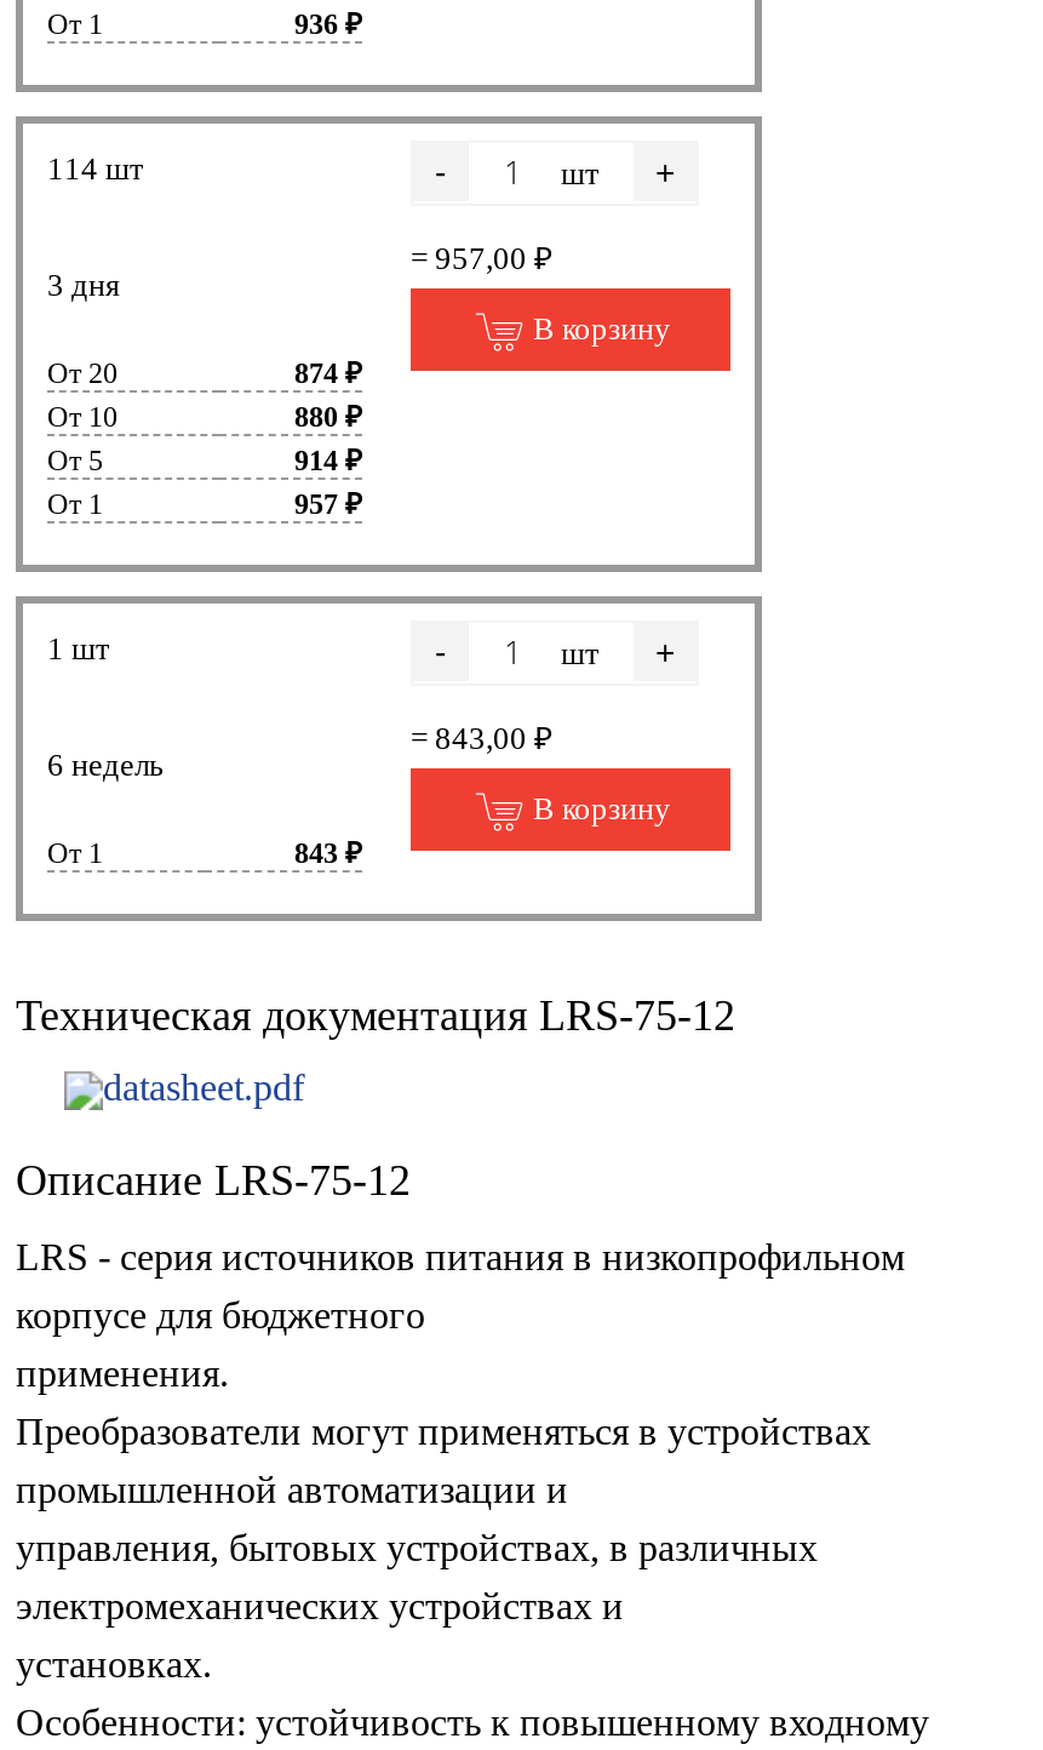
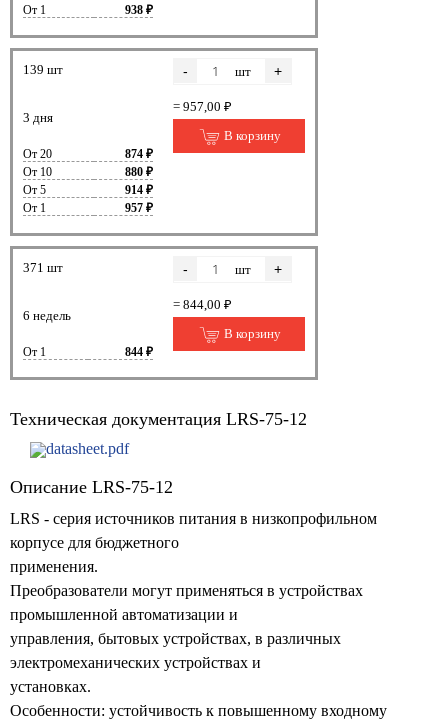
[294,6,362,40] 936 ₽ -> [125,2,153,16] 938 ₽
[47,149,144,185] 114 шт -> [23,61,63,76] 139 шт
[47,629,110,665] 1 шт -> [23,259,63,274] 371 шт
[411,719,554,755] = 843,00 ₽ -> [173,296,232,311] = 844,00 ₽
[294,835,362,869] 843 ₽ -> [125,344,153,358] 844 ₽

